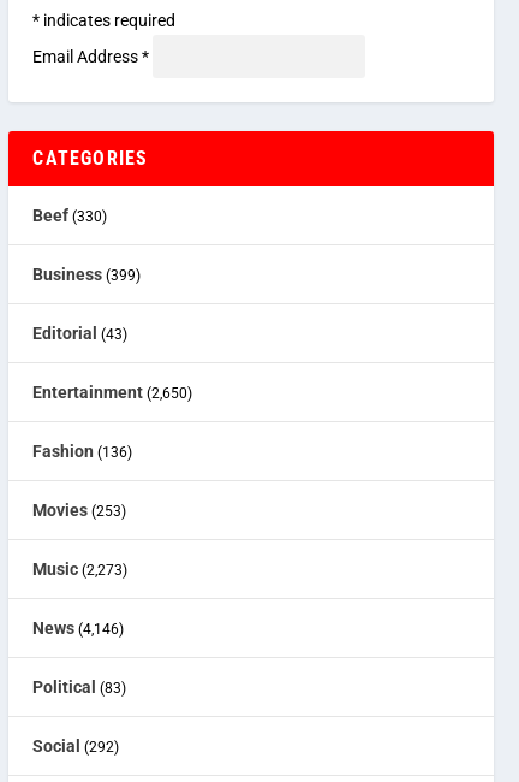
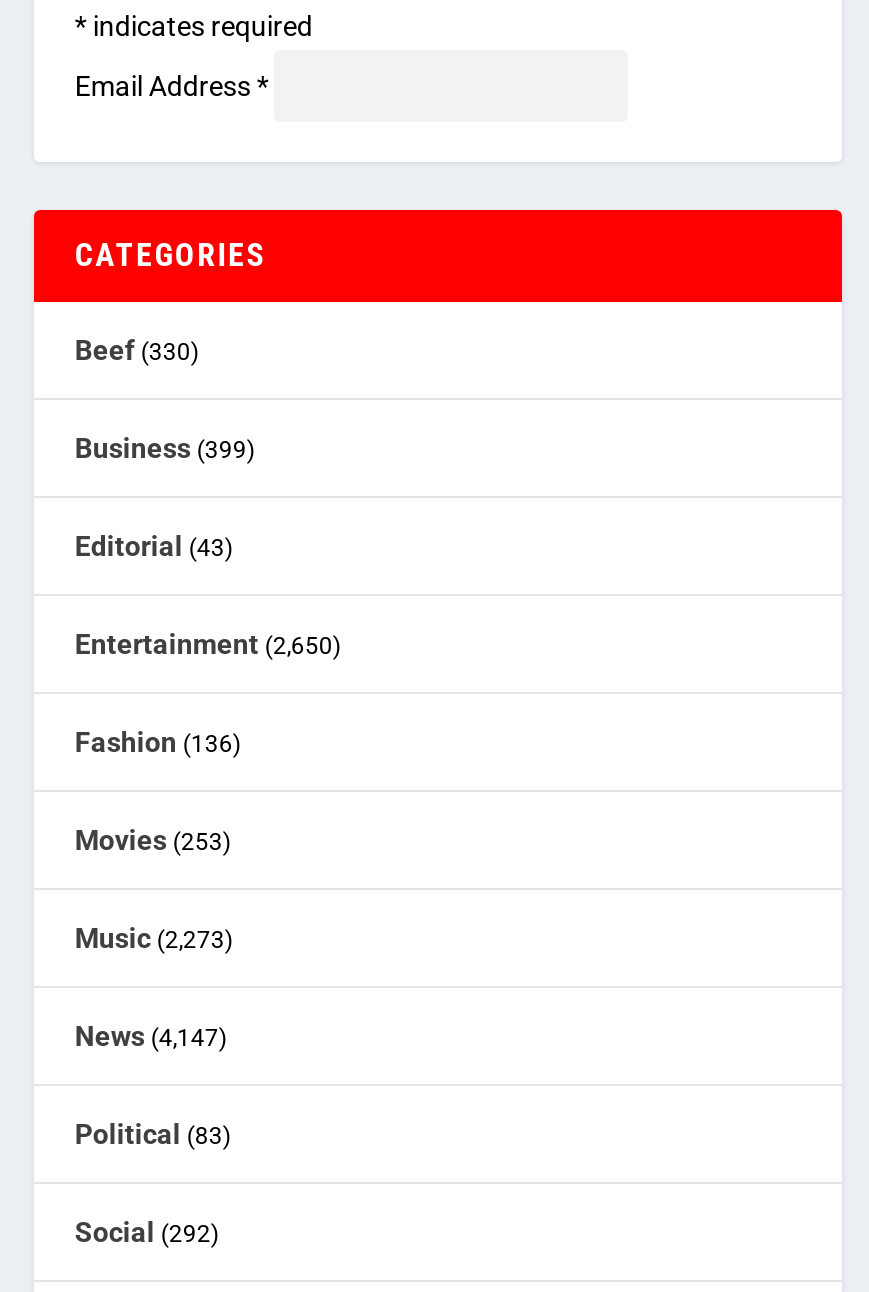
[33,619,124,638] News (4,146) -> [75,1019,227,1051] News (4,147)

